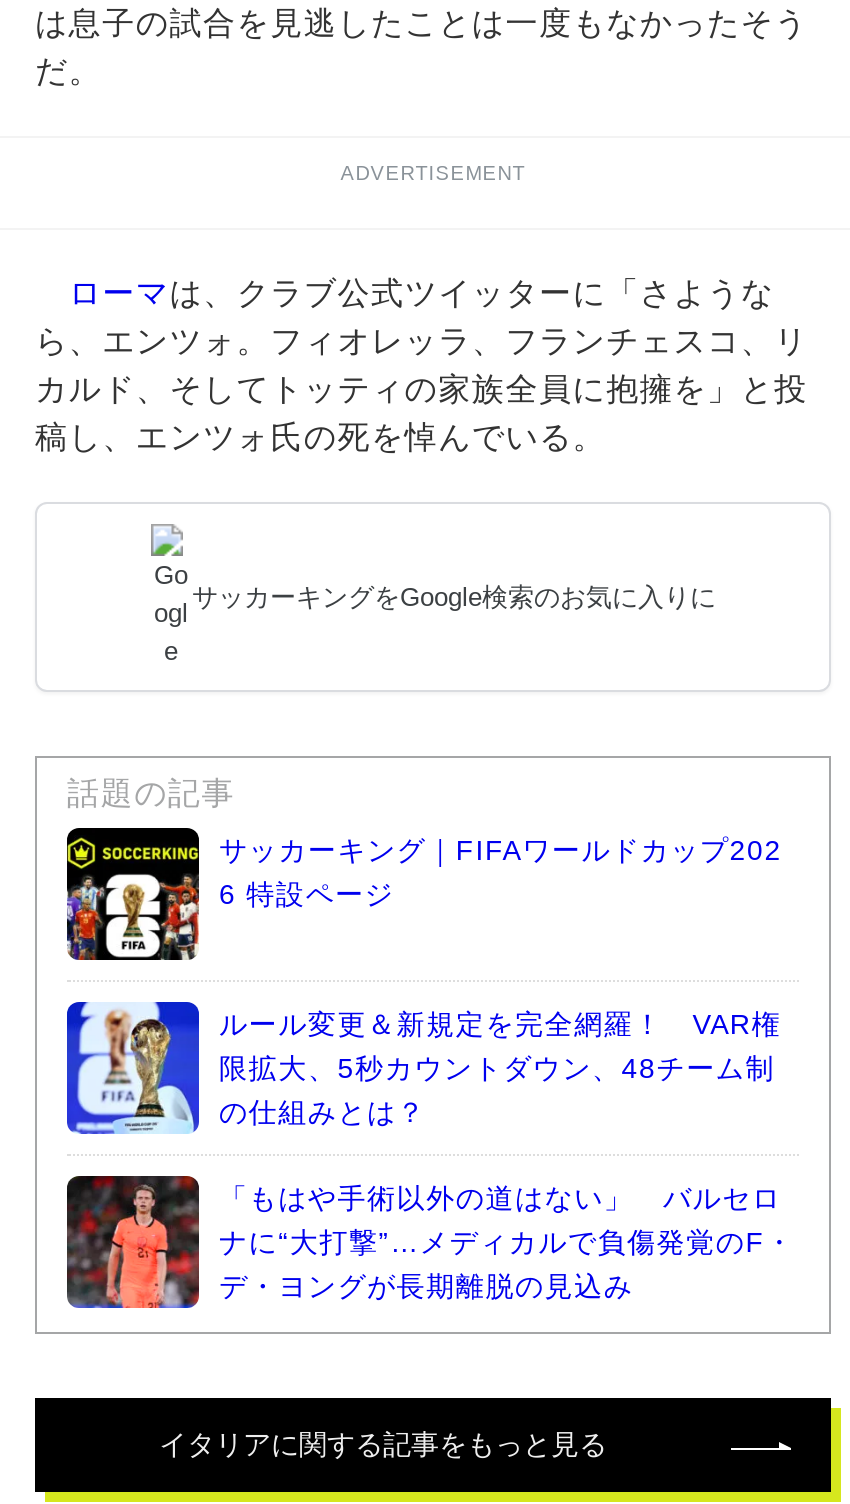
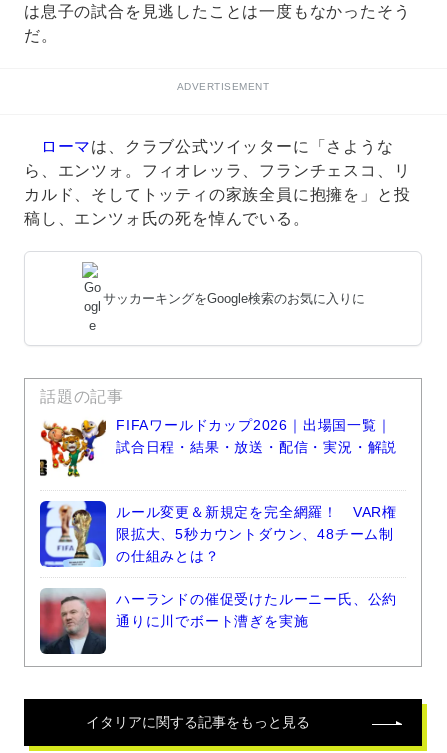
[65,826,782,962] [image] | サッカーキング｜FIFAワールドカップ202 | 6 特設ページ -> [39,414,397,480] [image] | FIFAワールドカップ2026｜出場国一覧｜ | 試合日程・結果・放送・配信・実況・解説
[65,1174,795,1310] [image] | 「もはや手術以外の道はない」 バルセロ | ナに“大打撃”…メディカルで負傷発覚のF・ | デ・ヨングが長期離脱の見込み -> [39,588,397,655] [image] | ハーランドの催促受けたルーニー氏、公約 | 通りに川でボート漕ぎを実施

